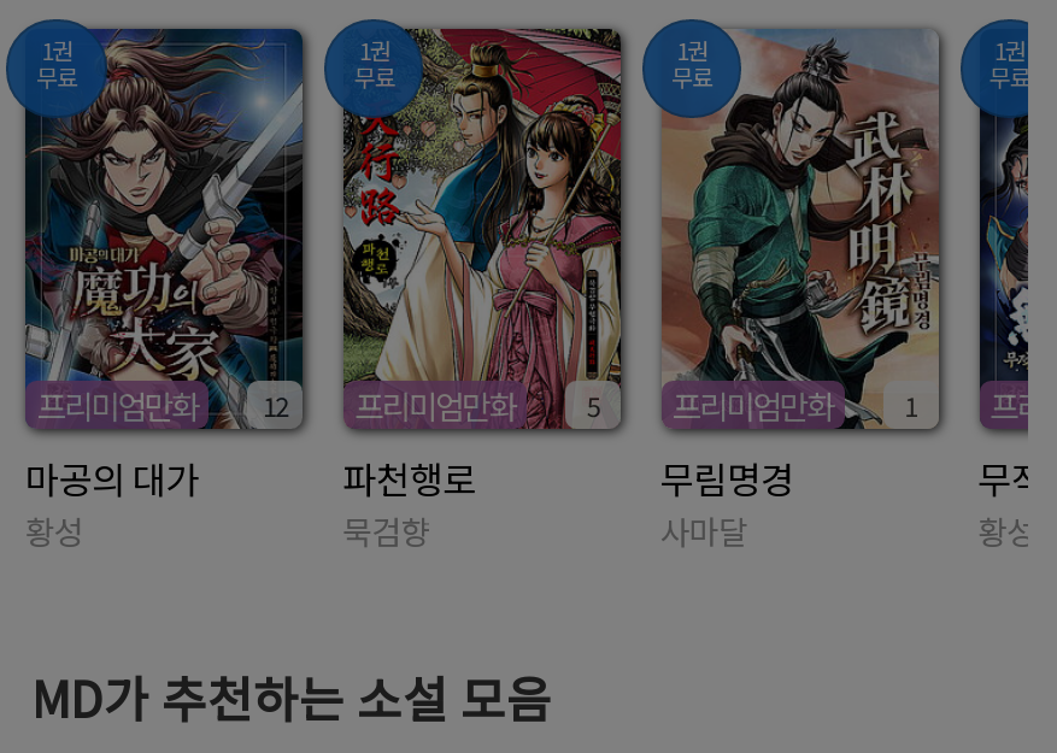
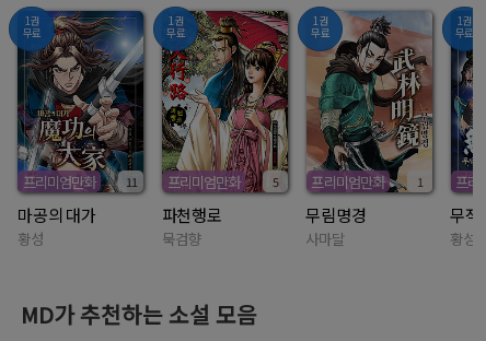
[263,385,287,424] 12 -> [125,173,136,190] 11

